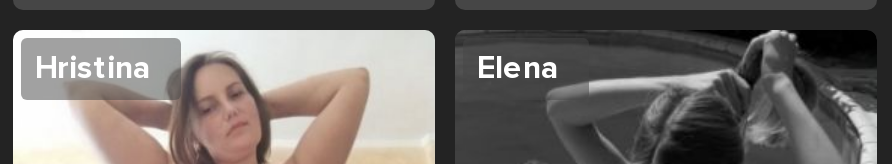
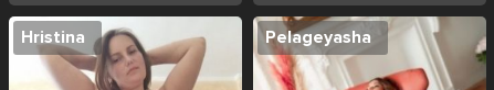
[477,48,559,88] Elena -> [265,27,371,49] Pelageyasha

